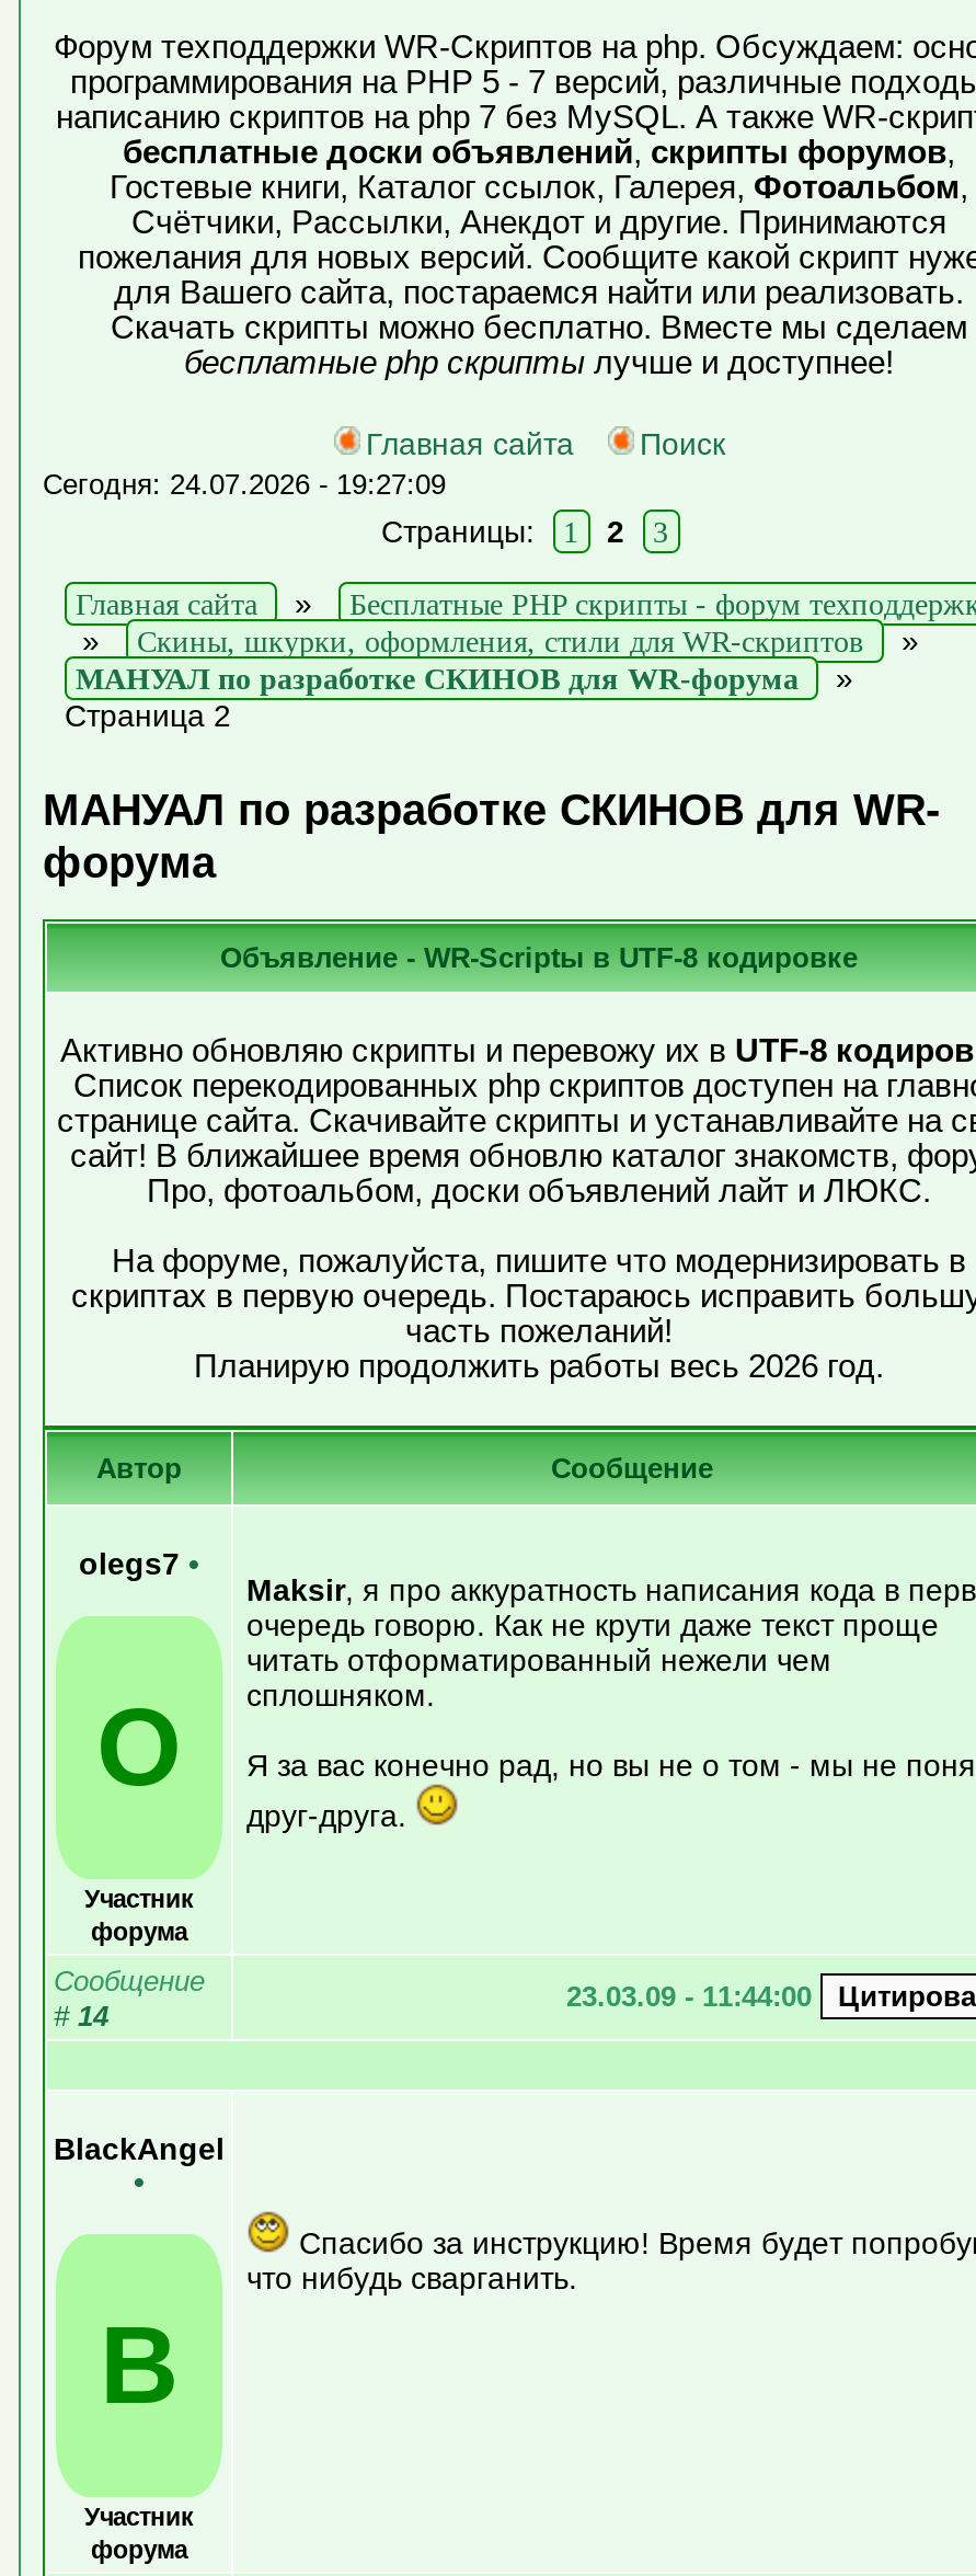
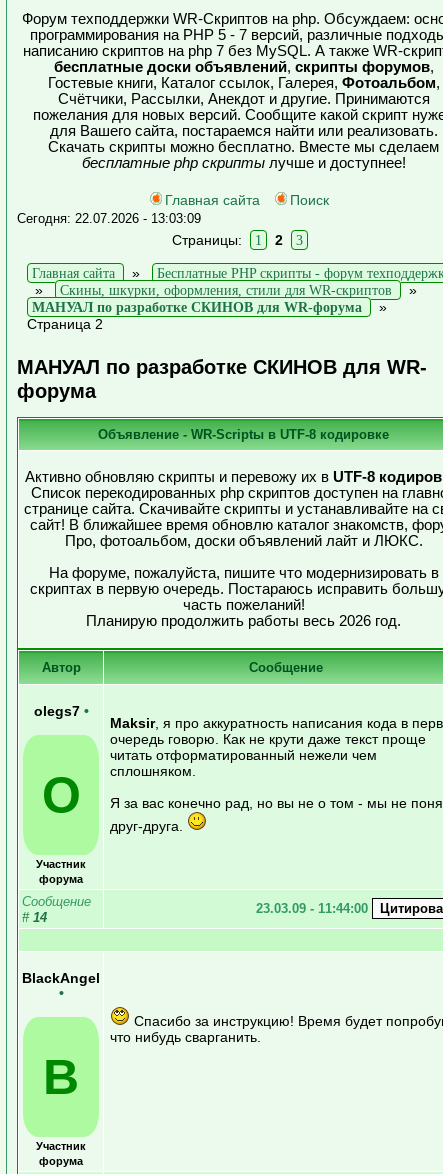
[43,468,446,501] Сегодня: 24.07.2026 - 19:27:09 -> [17,211,201,226] Сегодня: 22.07.2026 - 13:03:09

